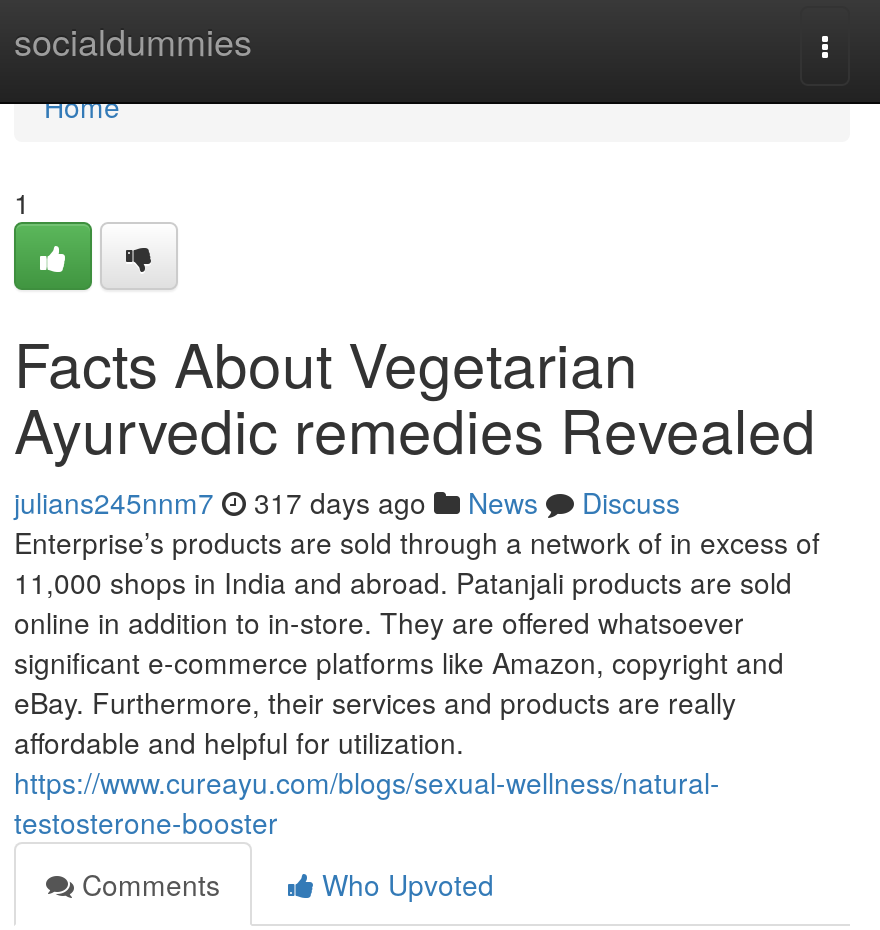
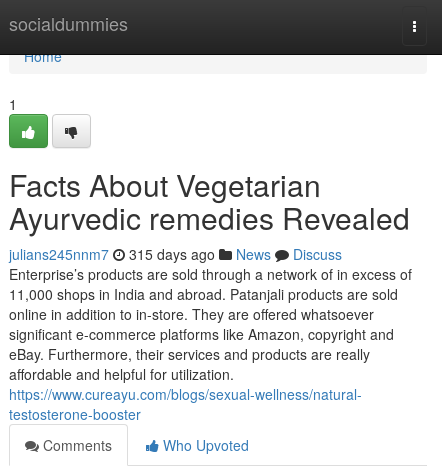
[14,482,680,522] julians245nnm7 317 days ago News Discuss -> [9,244,342,264] julians245nnm7 315 days ago News Discuss

